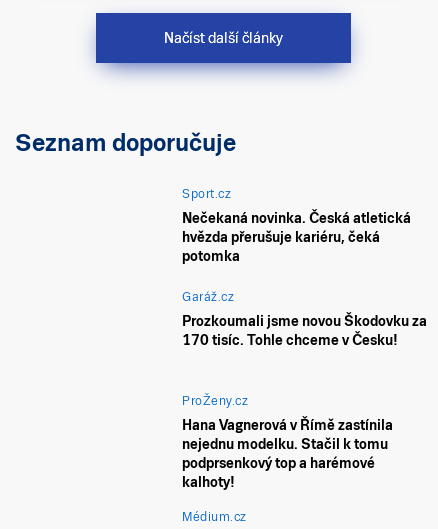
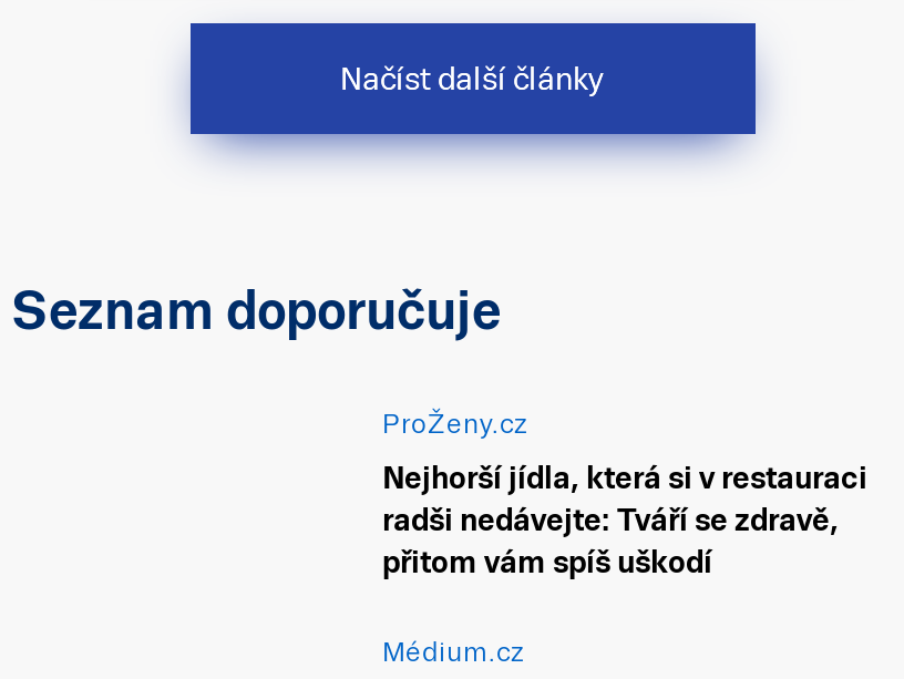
[182,187,427,348] Sport.cz | Nečekaná novinka. Česká atletická | hvězda přerušuje kariéru, čeká | potomka | Garáž.cz | Prozkoumali jsme novou Škodovku za | 170 tisíc. Tohle chceme v Česku! -> none
[182,417,393,490] Hana Vagnerová v Římě zastínila | nejednu modelku. Stačil k tomu | podprsenkový top a harémové | kalhoty! -> [382,460,867,579] Nejhorší jídla, která si v restauraci | radši nedávejte: Tváří se zdravě, | přitom vám spíš uškodí

